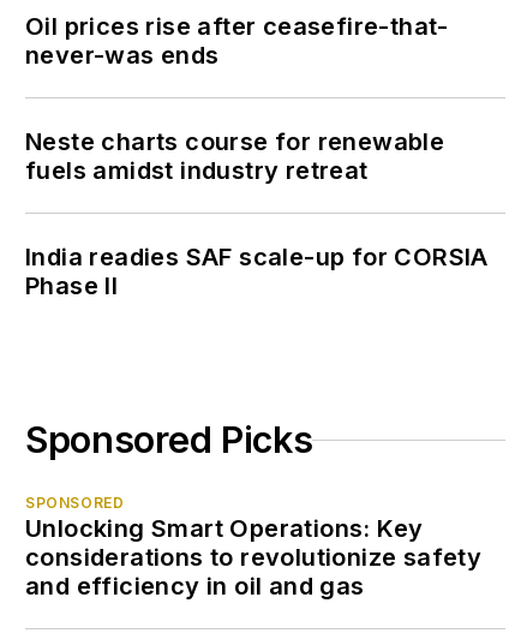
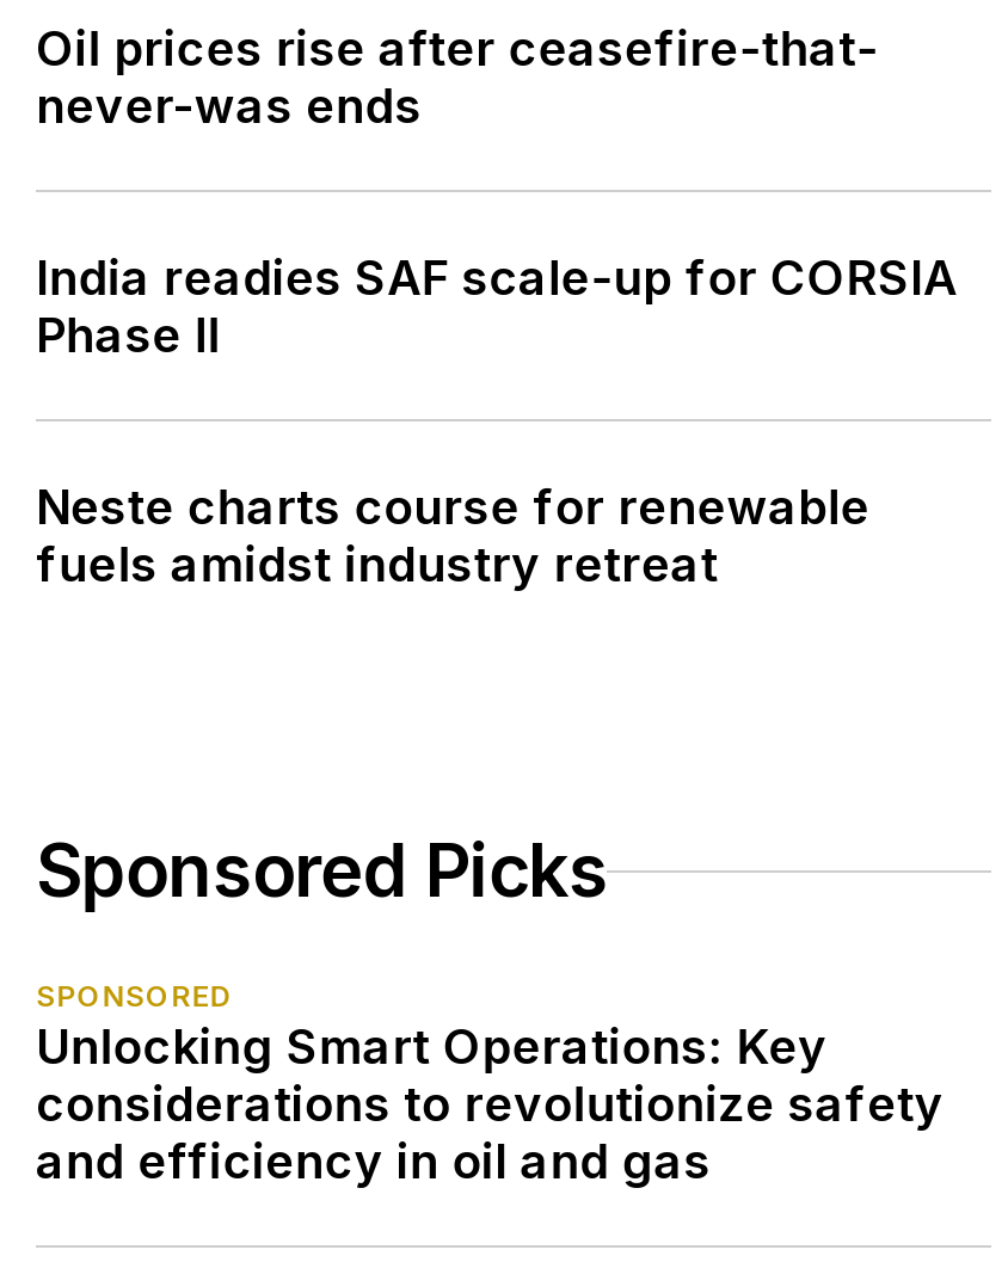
moved [25,128,444,185] -> [36,479,870,594]: Neste charts course for renewable | fuels amidst industry retreat
moved [25,243,488,301] -> [36,250,957,365]: India readies SAF scale-up for CORSIA | Phase II

